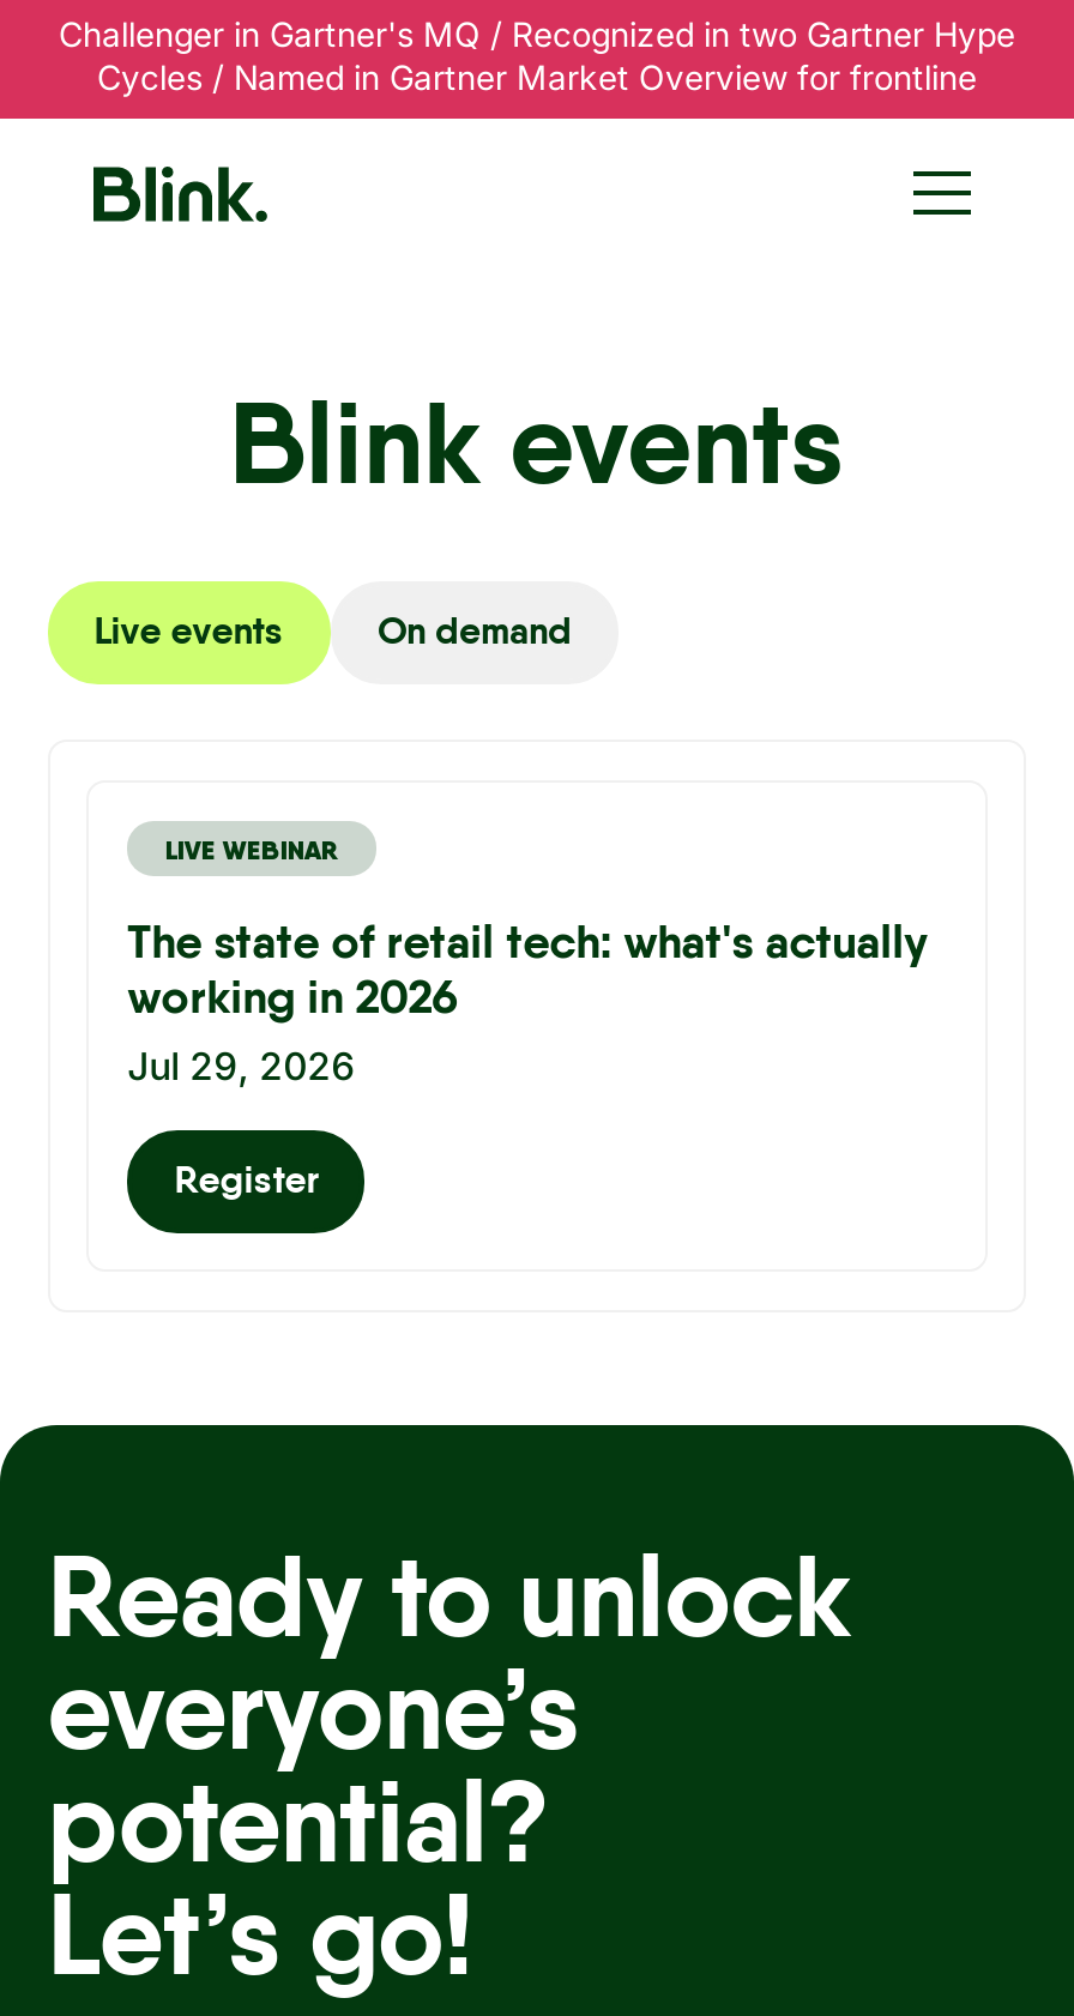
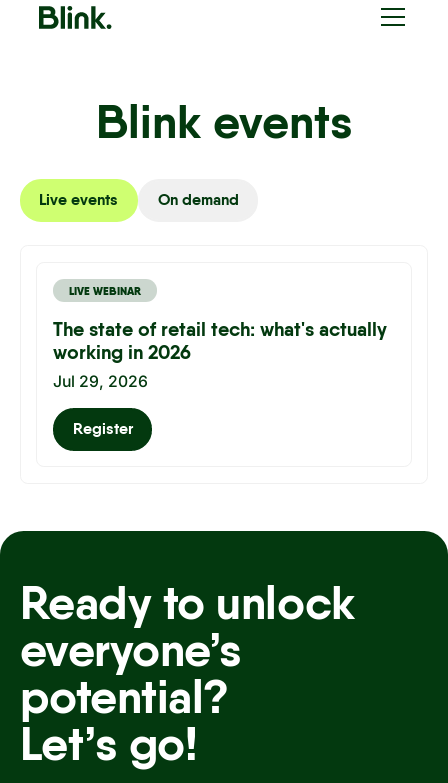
[59,13,1015,97] Challenger in Gartner's MQ / Recognized in two Gartner Hype | Cycles / Named in Gartner Market Overview for frontline -> none

